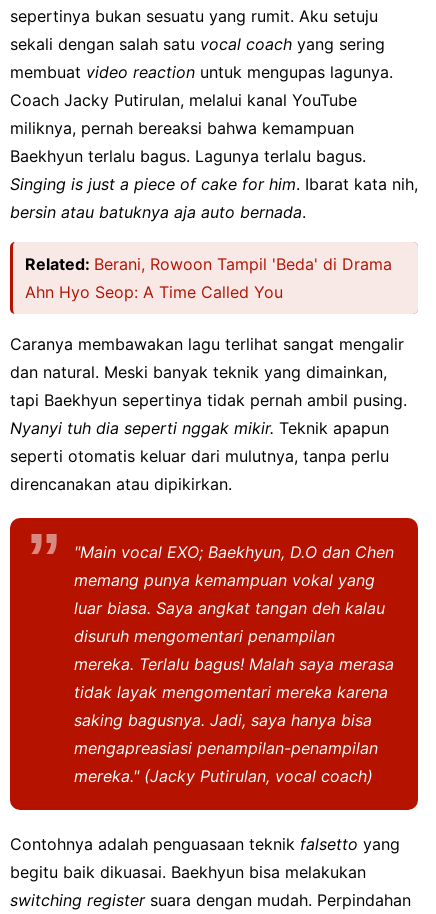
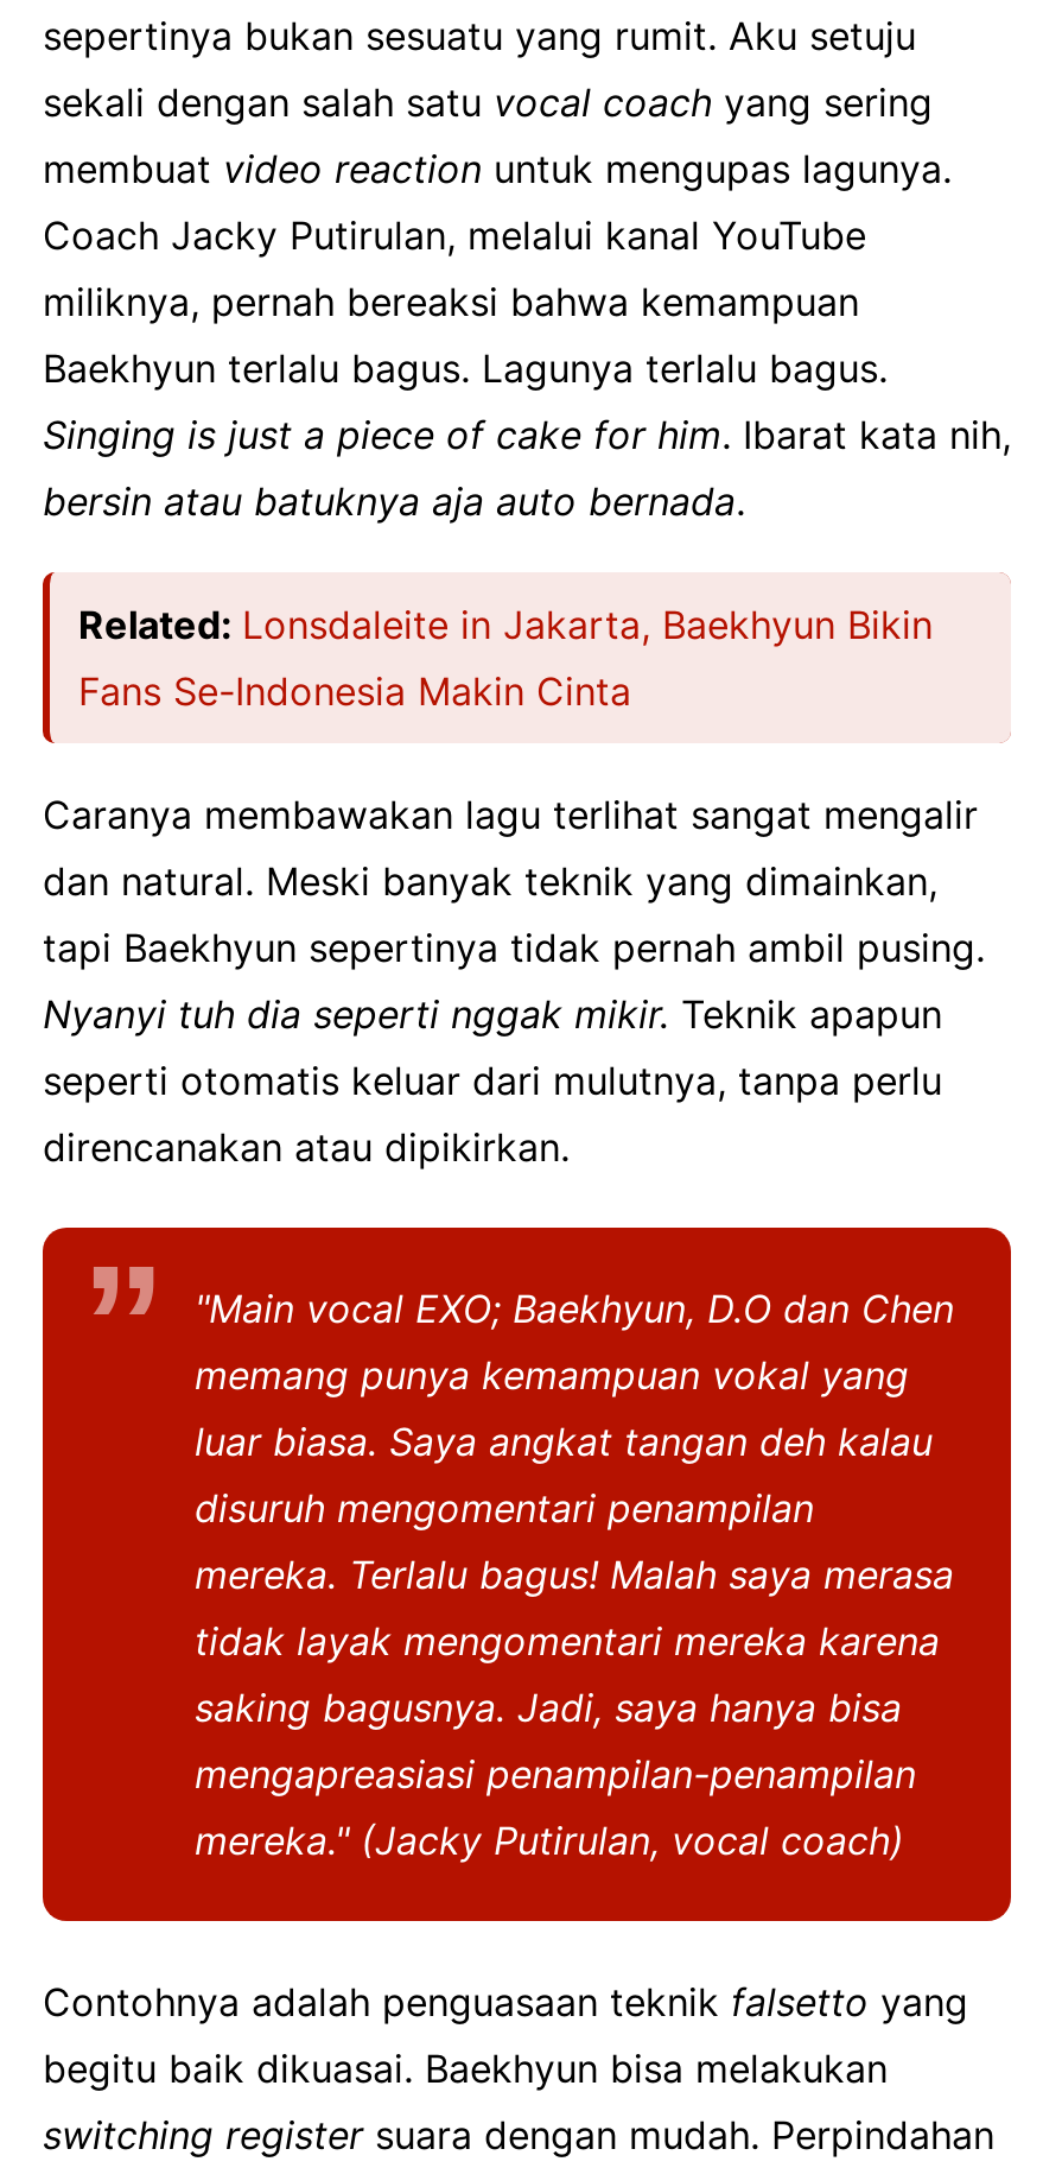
[25,254,392,302] Related: Berani, Rowoon Tampil 'Beda' di Drama | Ahn Hyo Seop: A Time Called You -> [78,600,933,714] Related: Lonsdaleite in Jakarta, Baekhyun Bikin | Fans Se-Indonesia Makin Cinta

